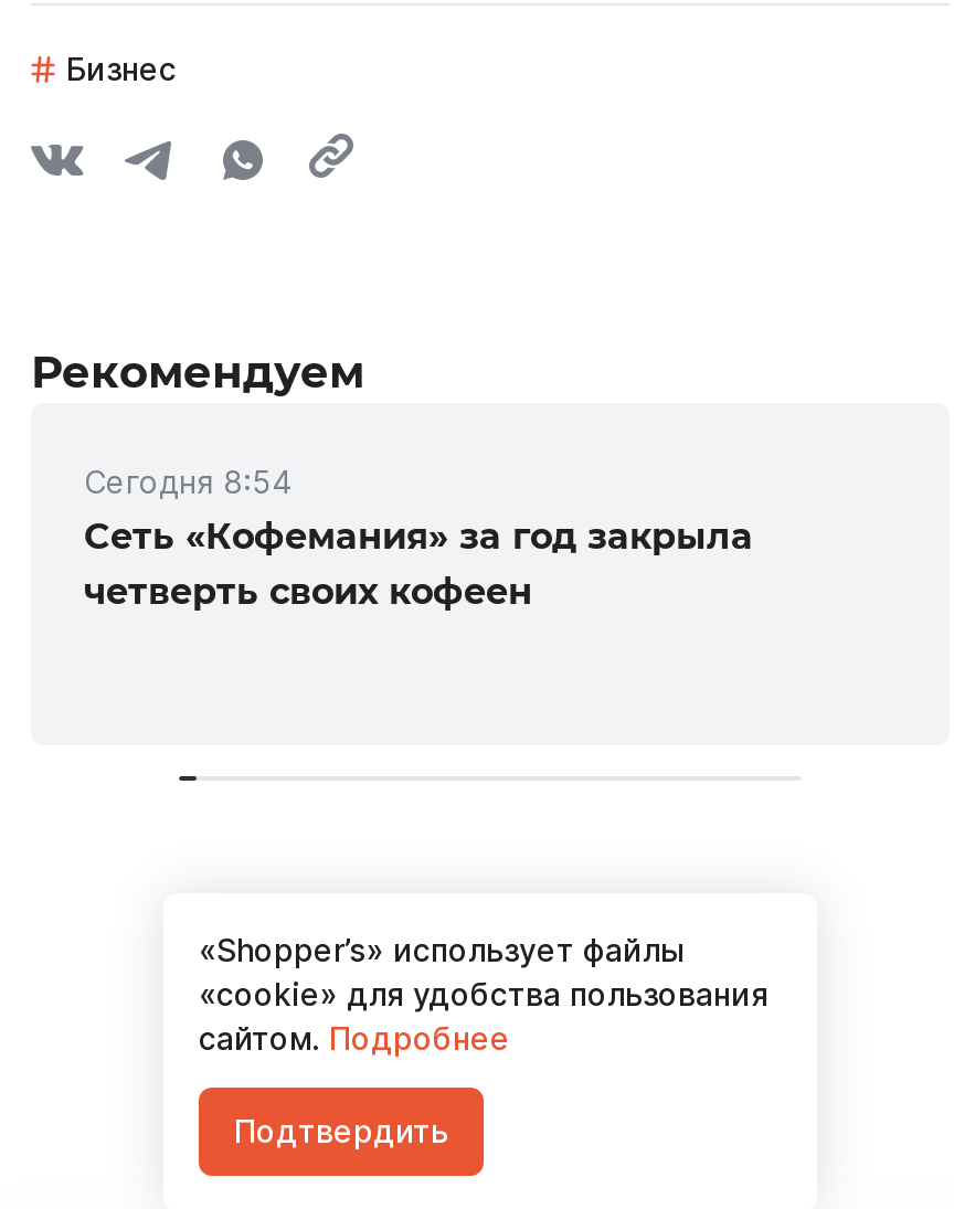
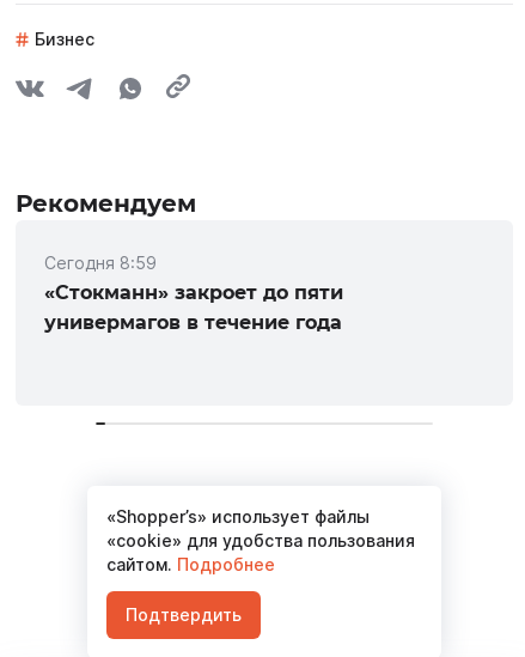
[84,463,753,613] Сегодня 8:54 | Сеть «Кофемания» за год закрыла | четверть своих кофеен -> [44,253,343,334] Сегодня 8:59 | «Стокманн» закроет до пяти | универмагов в течение года

